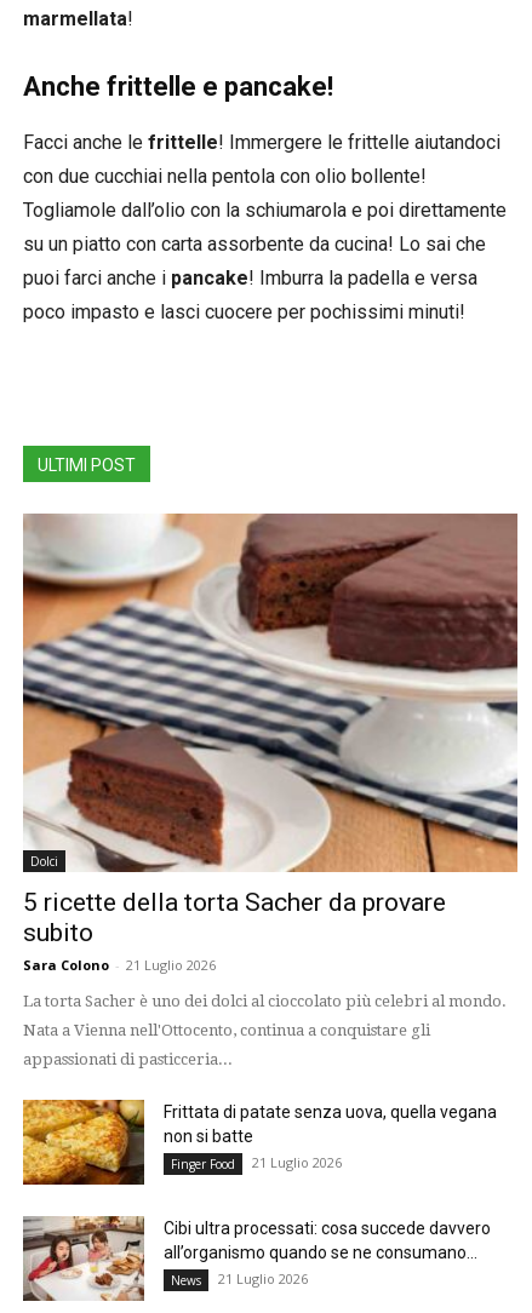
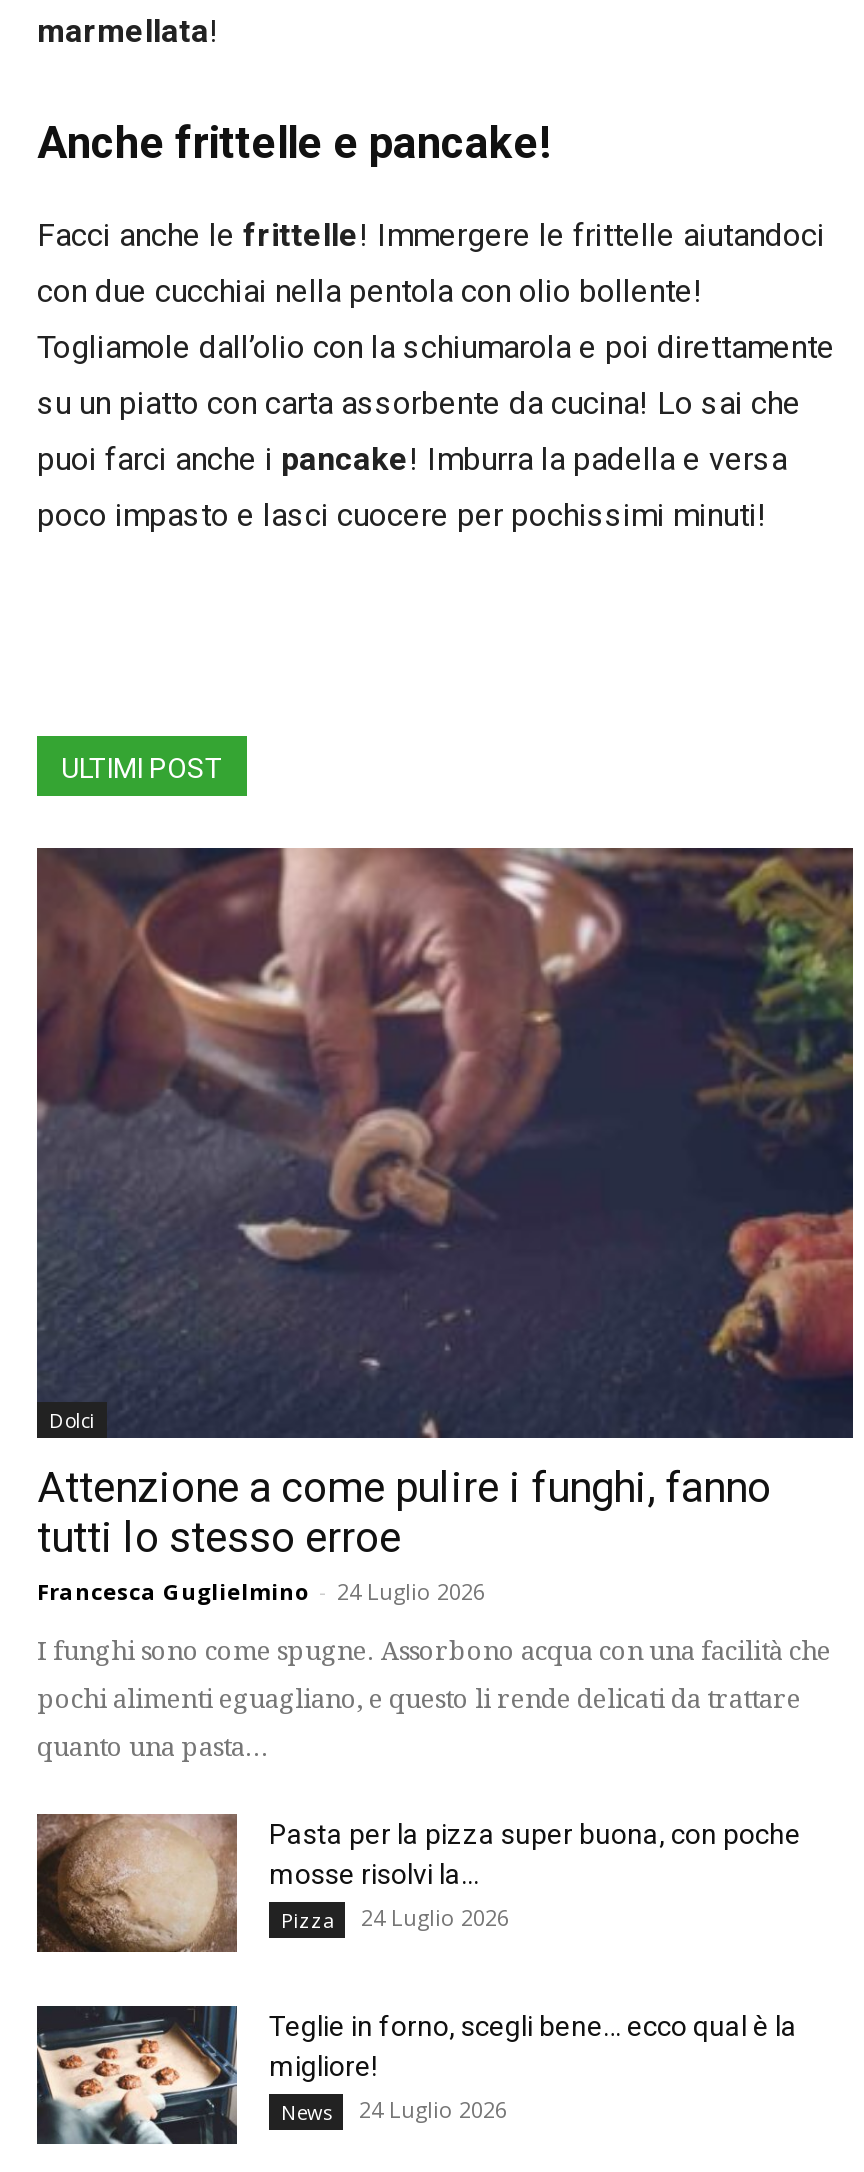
[22,512,519,973] [image] | 5 ricette della torta Sacher da provare | subito | Sara Colono - 21 Luglio 2026 -> [35,846,855,1607] [image] | Attenzione a come pulire i funghi, fanno | tutti lo stesso erroe | Francesca Guglielmino - 24 Luglio 2026
[23,991,507,1010] La torta Sacher è uno dei dolci al cioccolato più celebri al mondo. -> [37,1637,831,1667] I funghi sono come spugne. Assorbono acqua con una facilità che
[23,1020,430,1039] Nata a Vienna nell'Ottocento, continua a conquistare gli -> [37,1685,801,1715] pochi alimenti eguagliano, e questo li rende delicati da trattare
[23,1050,233,1068] appassionati di pasticceria... -> [37,1733,269,1763] quanto una pasta...
[22,1099,497,1186] [image] | Frittata di patate senza uova, quella vegana | non si batte -> [35,1812,801,1956] [image] | Pasta per la pizza super buona, con poche | mosse risolvi la...
[171,1153,342,1172] Finger Food | 21 Luglio 2026 -> [281,1903,509,1935] Pizza | 24 Luglio 2026
[23,1215,491,1302] [image] | Cibi ultra processati: cosa succede davvero | all’organismo quando se ne consumano... -> [37,2004,797,2148] [image] | Teglie in forno, scegli bene… ecco qual è la | migliore!
[171,1269,308,1288] News 21 Luglio 2026 -> [281,2095,507,2127] News 24 Luglio 2026

